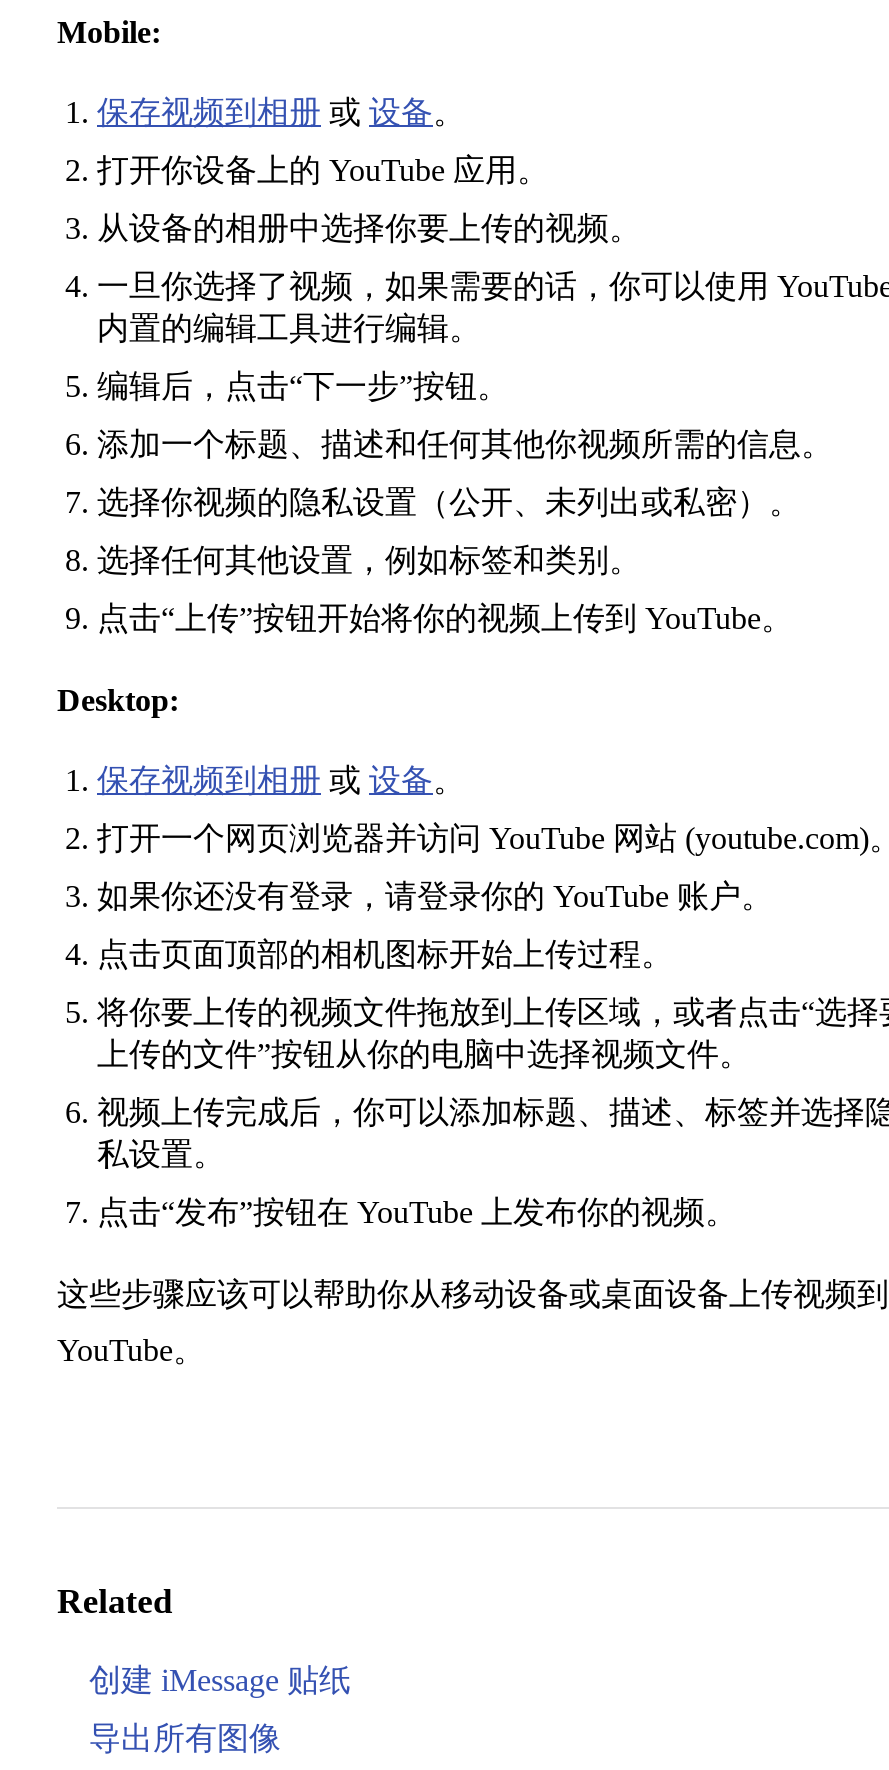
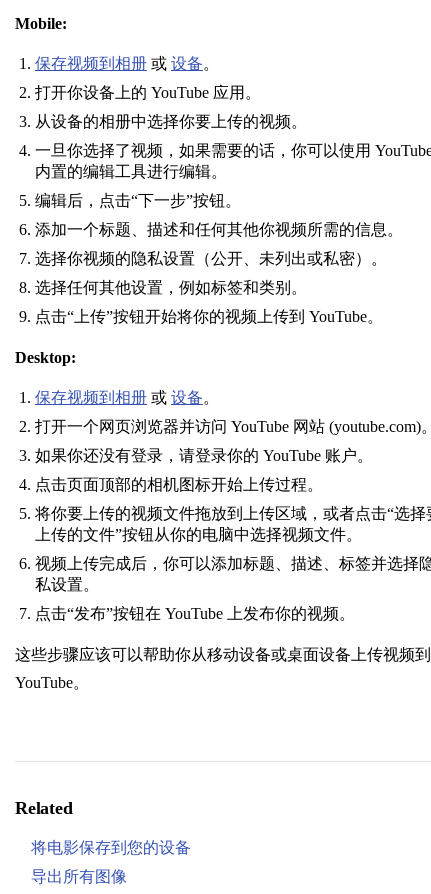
[89,1664,351,1698] 创建 iMessage 贴纸 -> [31,839,191,856] 将电影保存到您的设备

